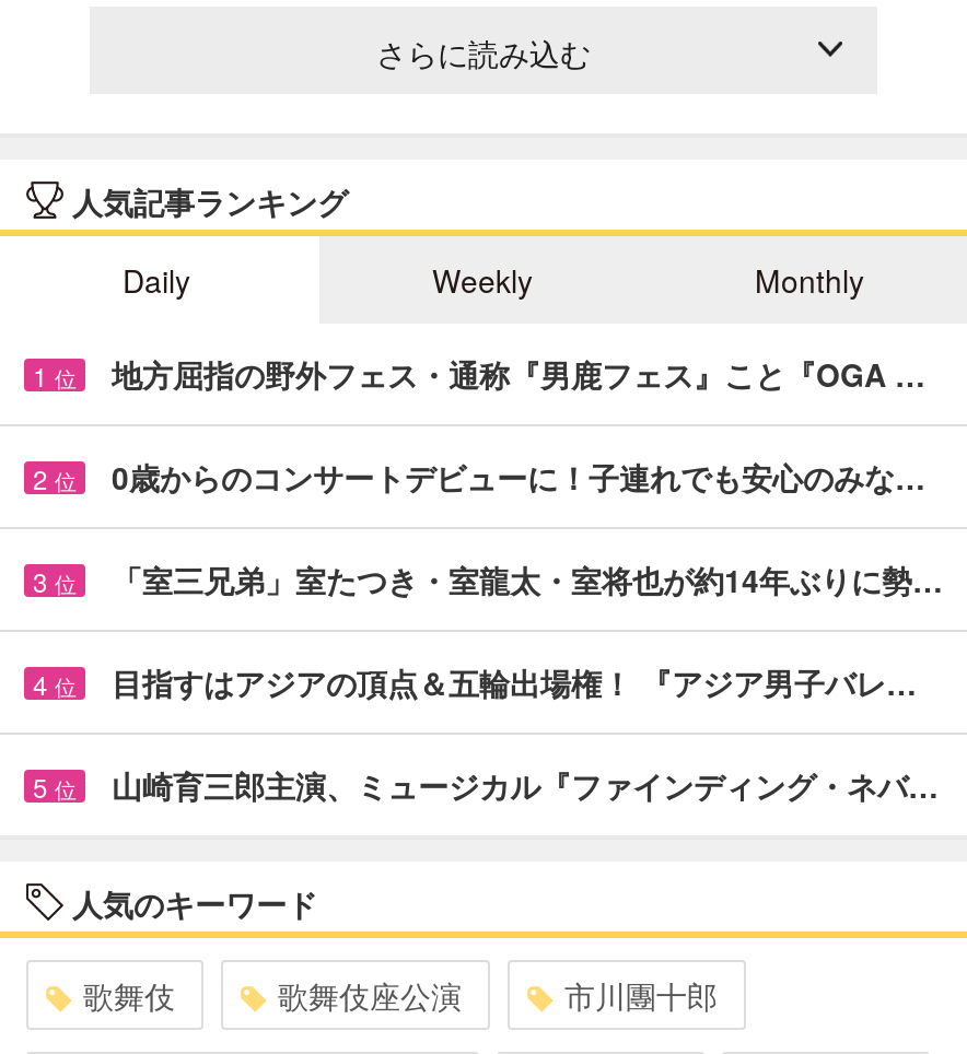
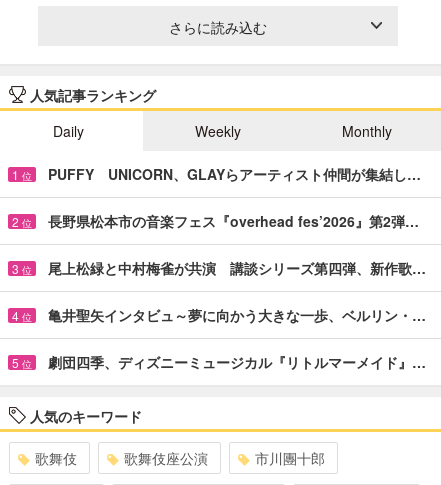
[112,352,925,395] 地方屈指の野外フェス・通称『男鹿フェス』こと『OGA … -> [48,164,421,184] PUFFY UNICORN、GLAYらアーティスト仲間が集結し…
[112,454,925,498] 0歳からのコンサートデビューに！子連れでも安心のみな… -> [48,211,419,231] 長野県松本市の音楽フェス『overhead fes’2026』第2弾…
[112,557,943,601] 「室三兄弟」室たつき・室龍太・室将也が約14年ぶりに勢… -> [48,258,426,278] 尾上松緑と中村梅雀が共演 講談シリーズ第四弾、新作歌…
[112,660,917,704] 目指すはアジアの頂点＆五輪出場権！ 『アジア男子バレ… -> [48,305,426,325] 亀井聖矢インタビュ～夢に向かう大きな一歩、ベルリン・…
[112,763,939,806] 山崎育三郎主演、ミュージカル『ファインディング・ネバ… -> [48,352,426,372] 劇団四季、ディズニーミュージカル『リトルマーメイド』…

